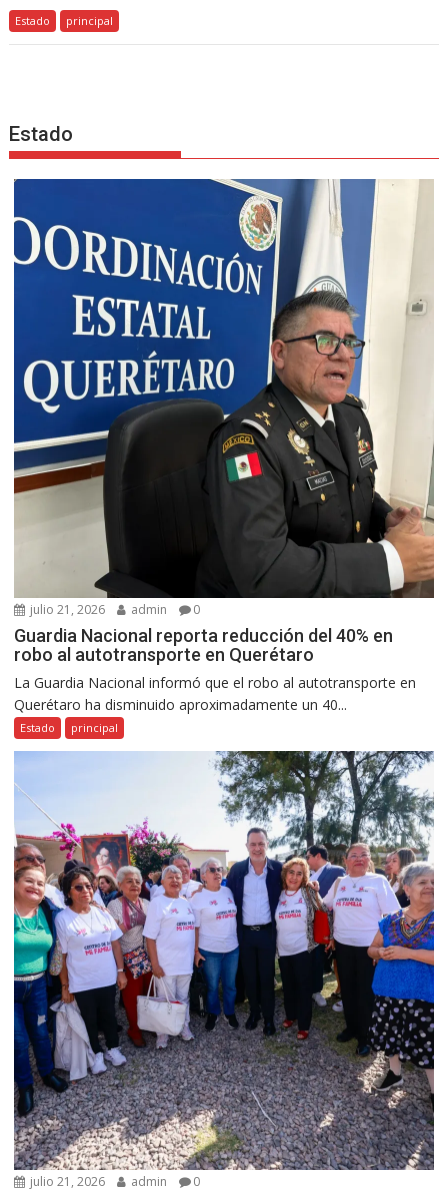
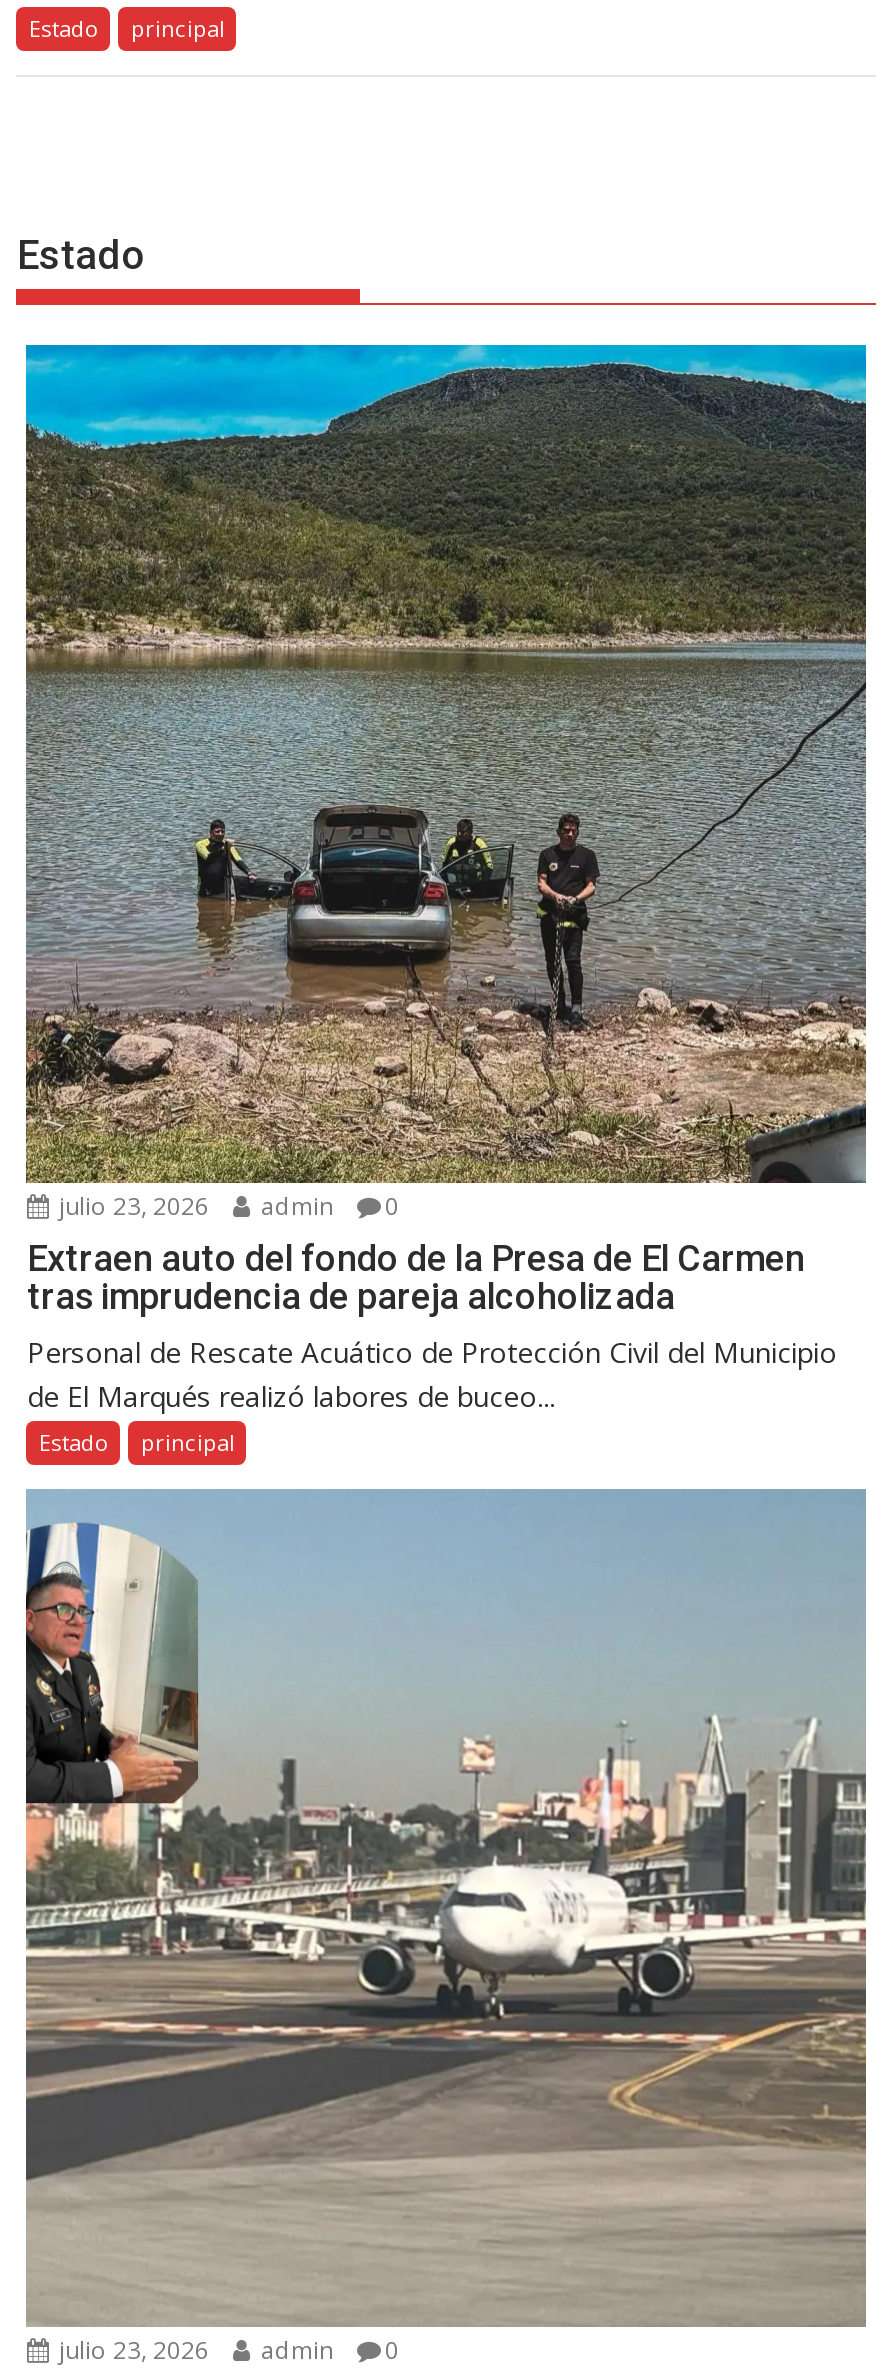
[13,178,435,618] [image] | julio 21, 2026 admin 0 -> [24,343,868,1223] [image] | julio 23, 2026 admin 0
[14,625,416,714] Guardia Nacional reporta reducción del 40% en | robo al autotransporte en Querétaro | La Guardia Nacional informó que el robo al autotransporte en | Querétaro ha disminuido aproximadamente un 40... -> [27,1237,837,1415] Extraen auto del fondo de la Presa de El Carmen | tras imprudencia de pareja alcoholizada | Personal de Rescate Acuático de Protección Civil del Municipio | de El Marqués realizó labores de buceo...
[13,750,435,1190] [image] | julio 21, 2026 admin 0 -> [24,1489,868,2367] [image] | julio 23, 2026 admin 0

